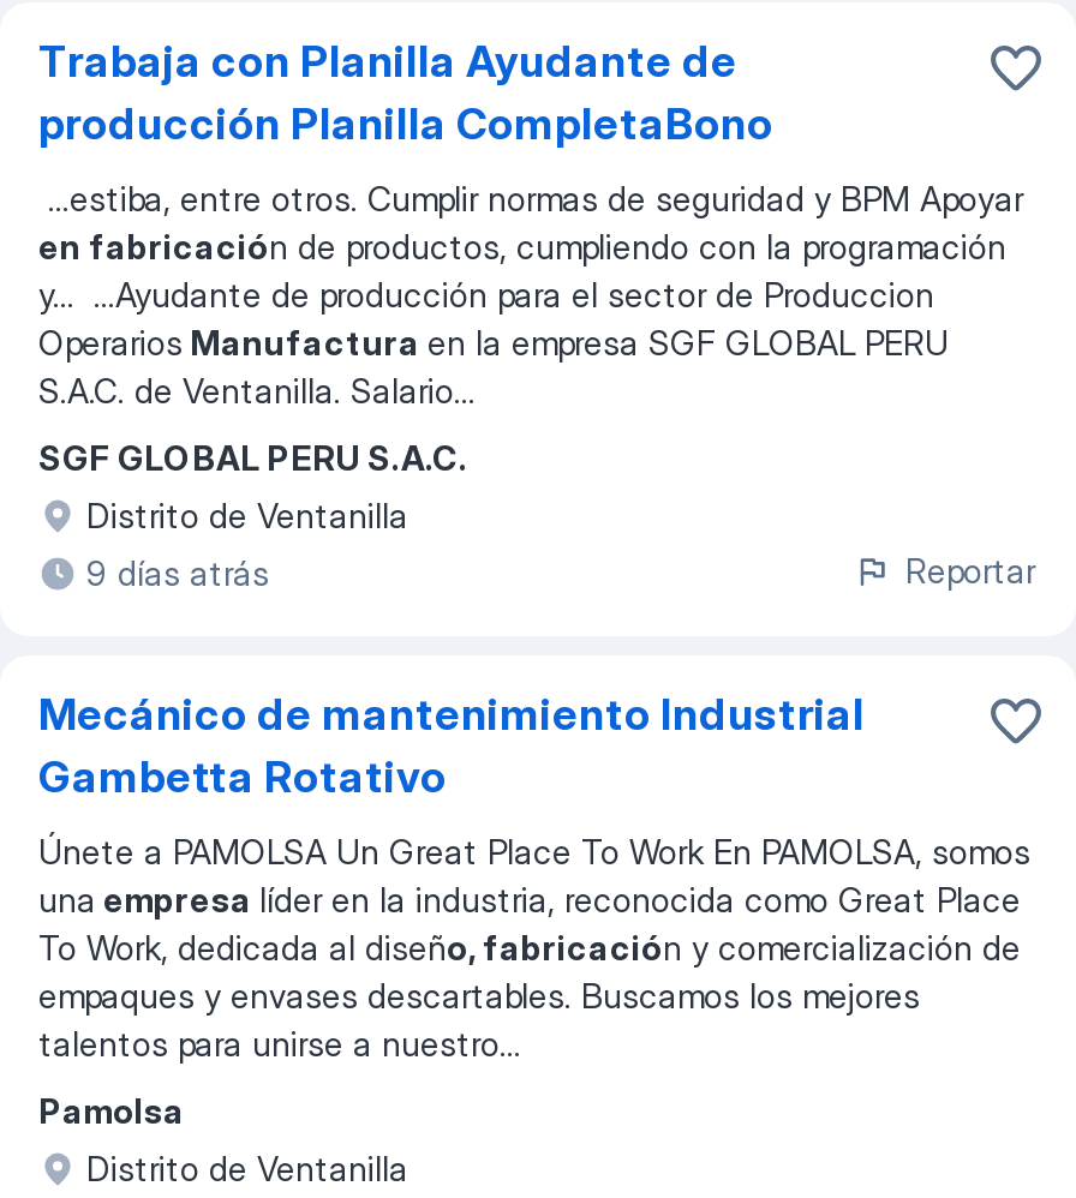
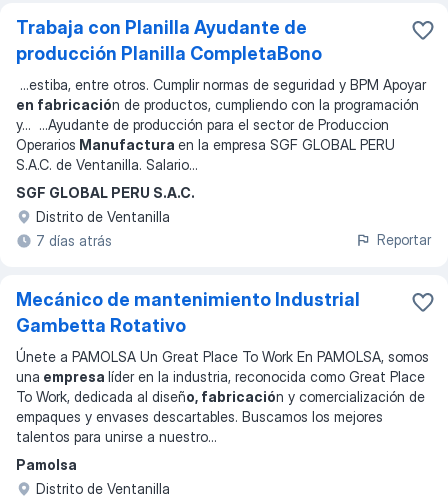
[86,552,269,593] 9 días atrás -> [36,232,112,249] 7 días atrás

